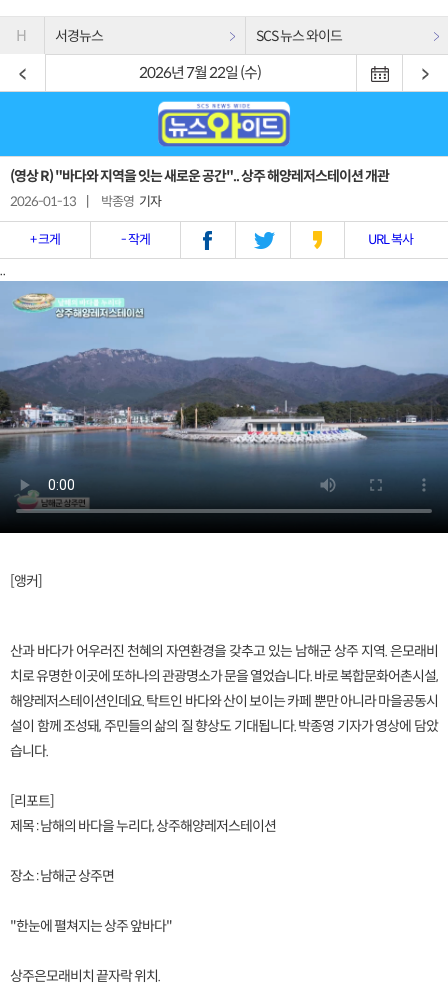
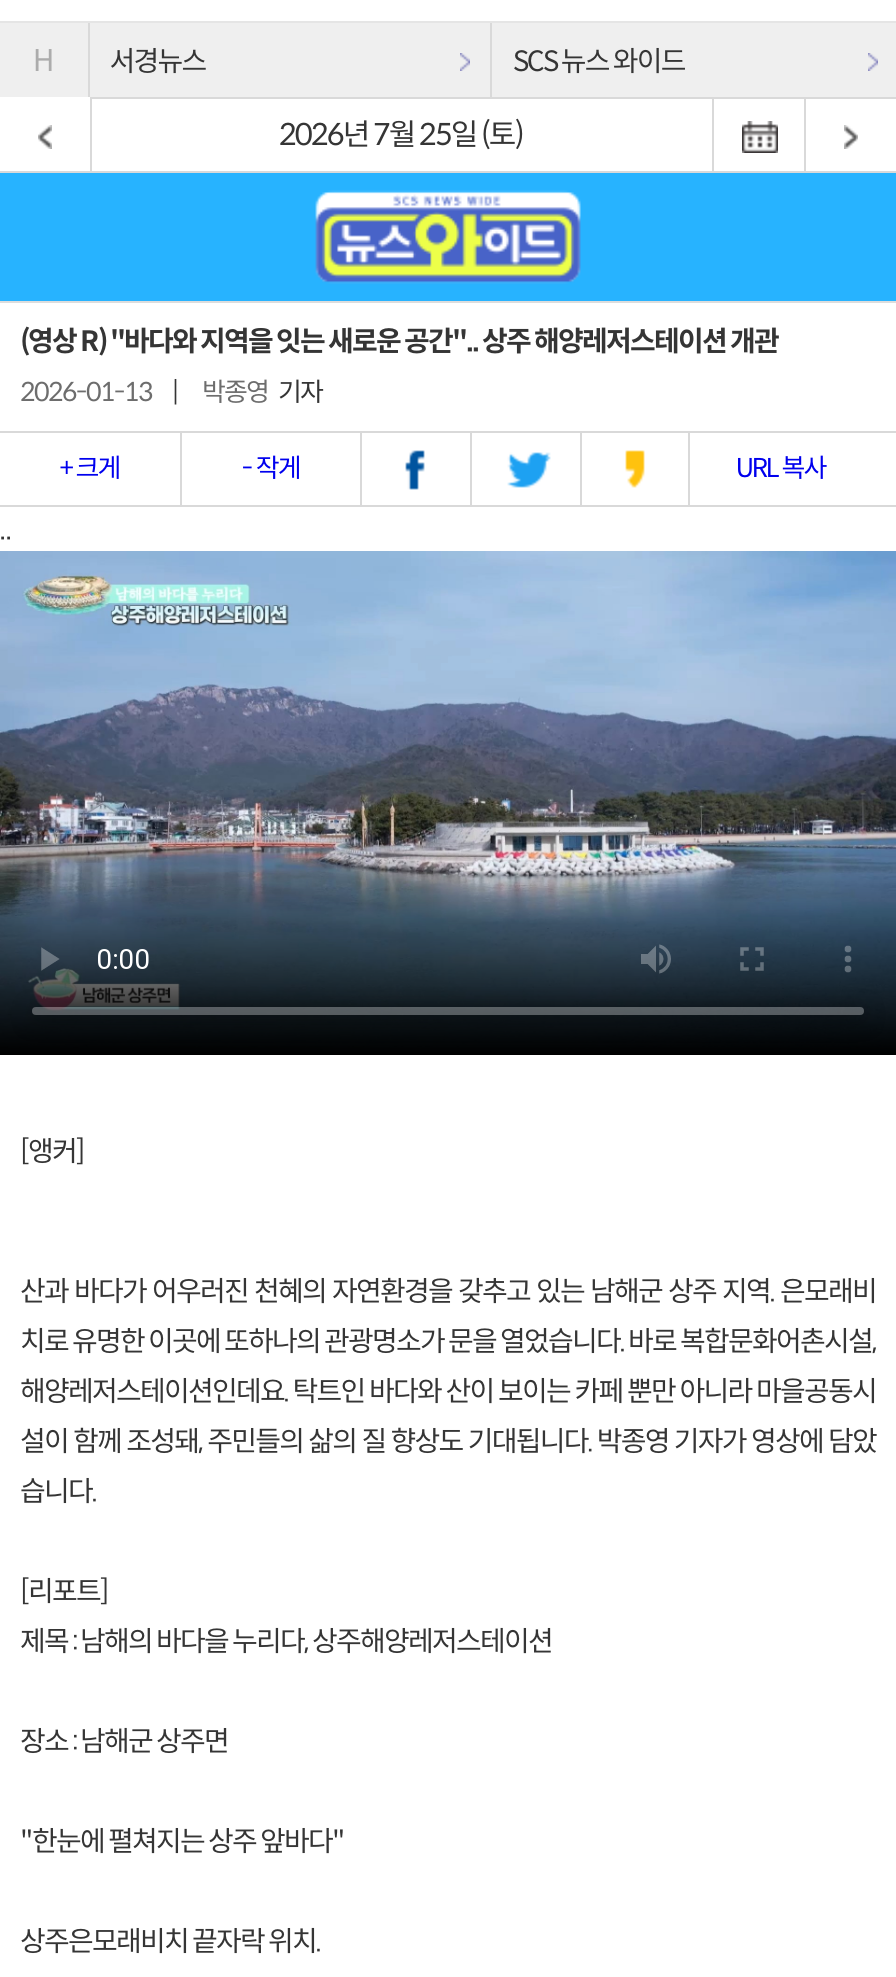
[139,63,261,82] 2026년 7월 22일 (수) -> [279,116,523,154] 2026년 7월 25일 (토)

